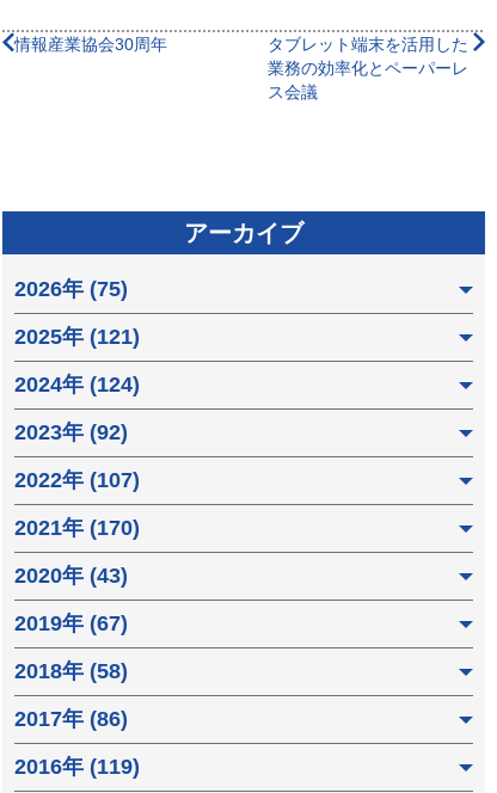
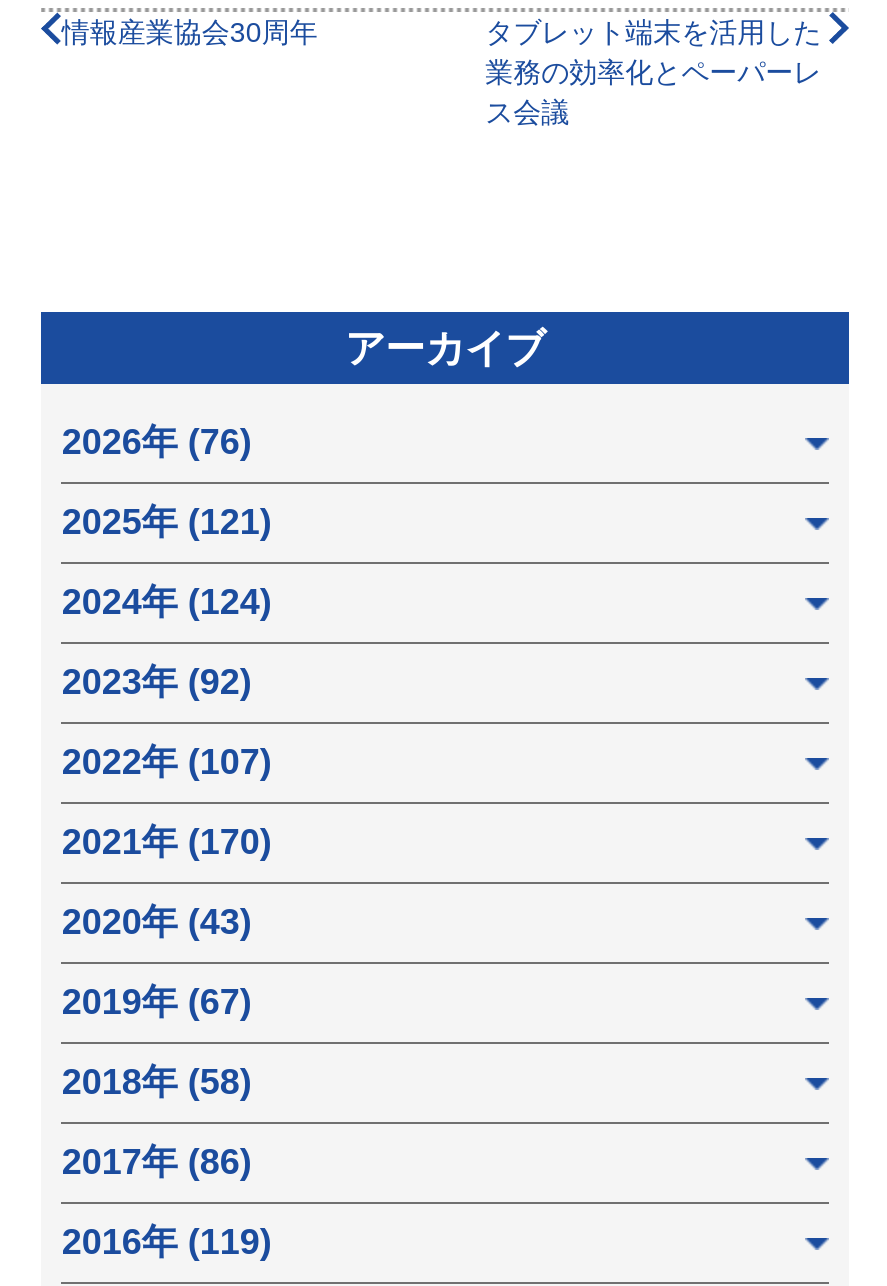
[15,277,128,301] 2026年 (75) -> [62,422,252,462] 2026年 (76)

